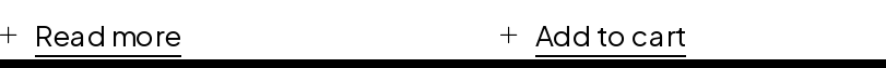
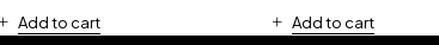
[35,19,181,53] Read more -> [18,13,100,32] Add to cart

